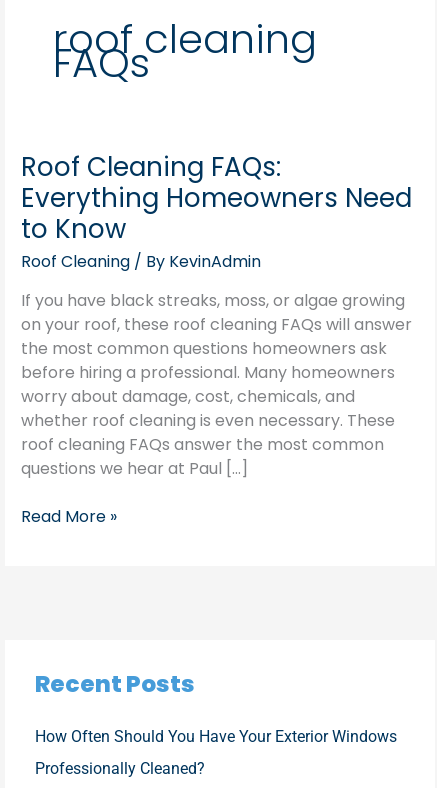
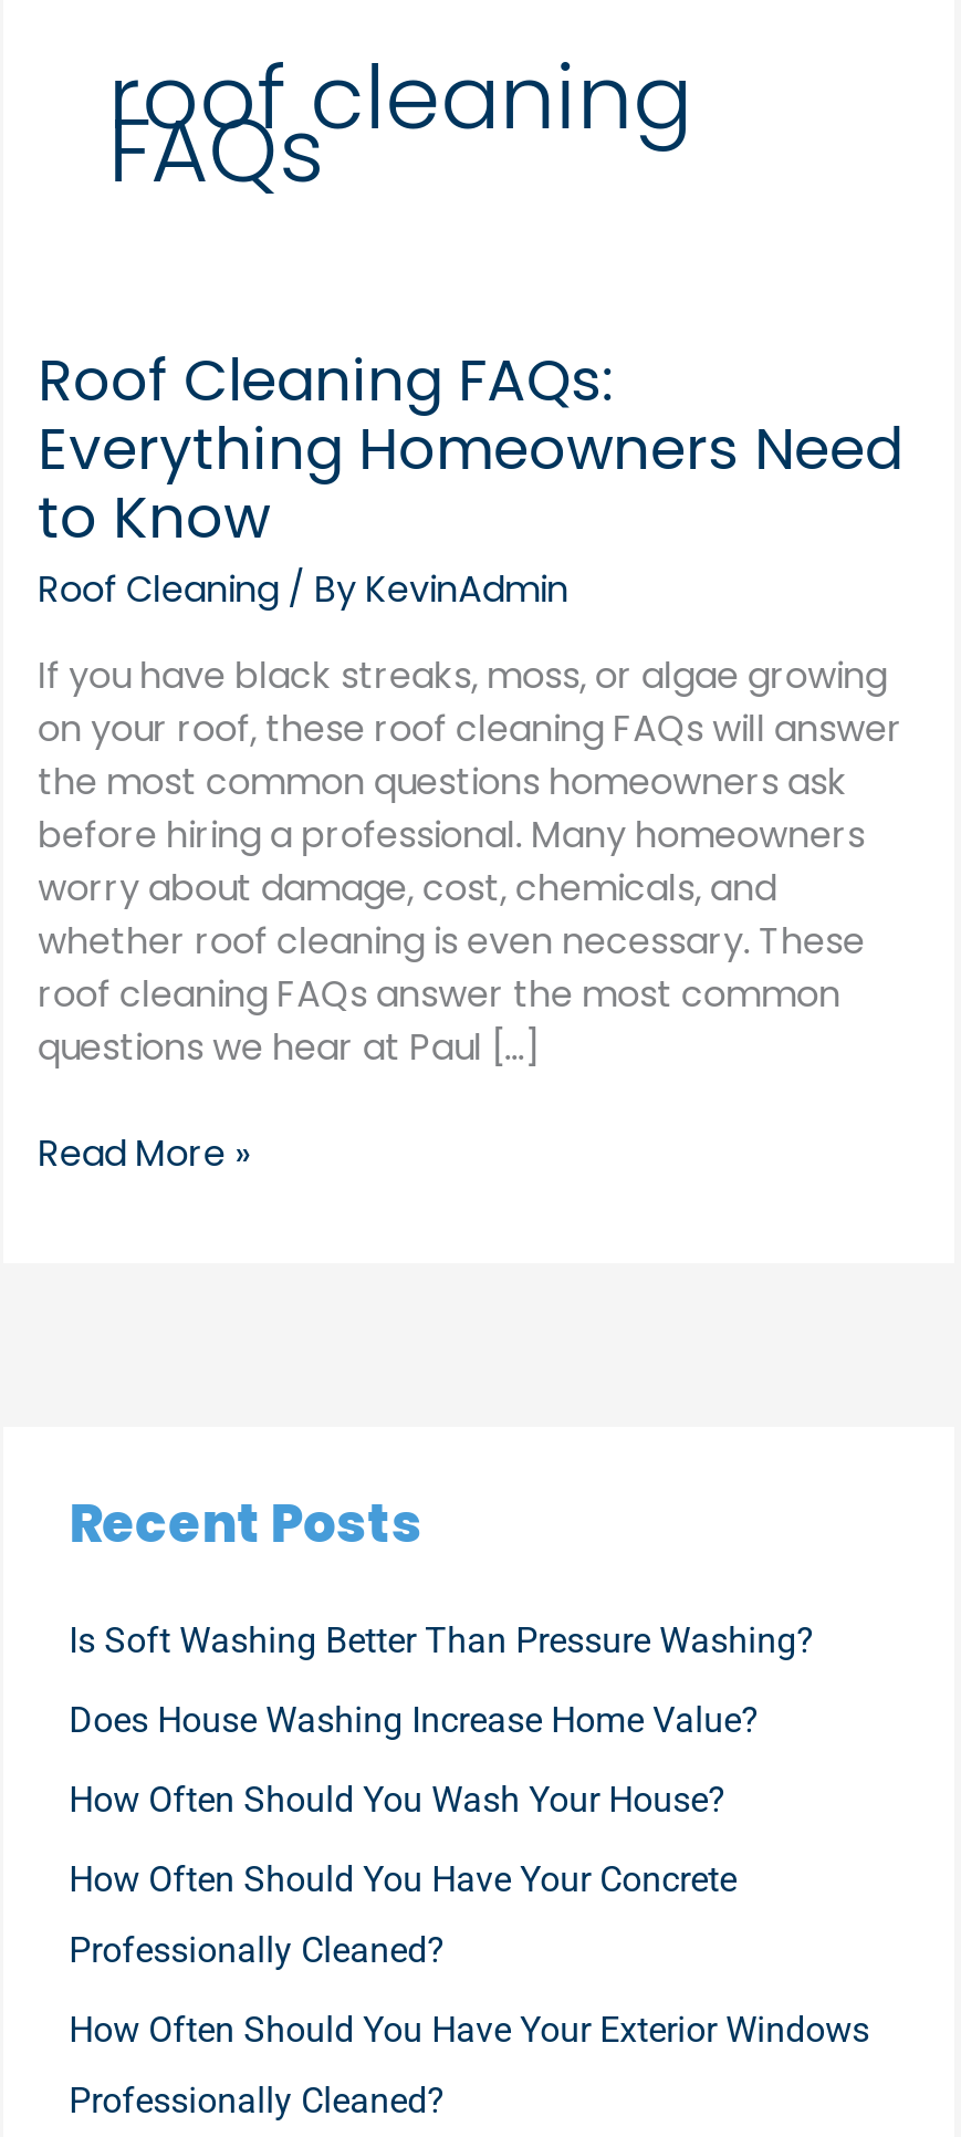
none -> [69,1620,814,1972] Is Soft Washing Better Than Pressure Washing? | Does House Washing Increase Home Value? | How Often Should You Wash Your House? | How Often Should You Have Your Concrete | Professionally Cleaned?

